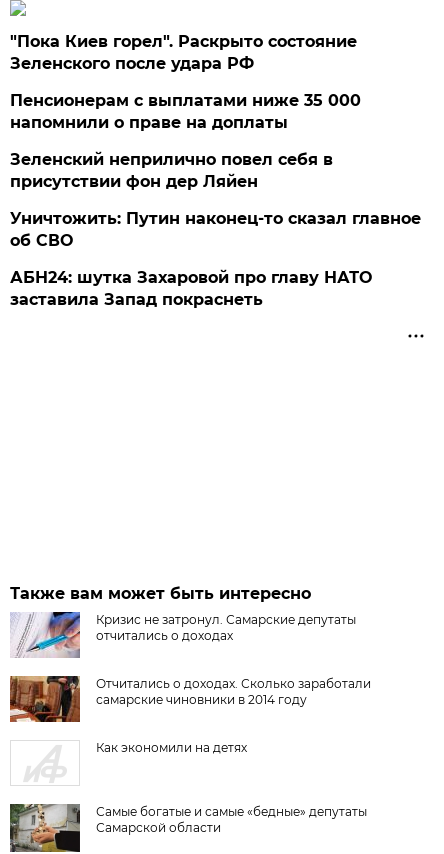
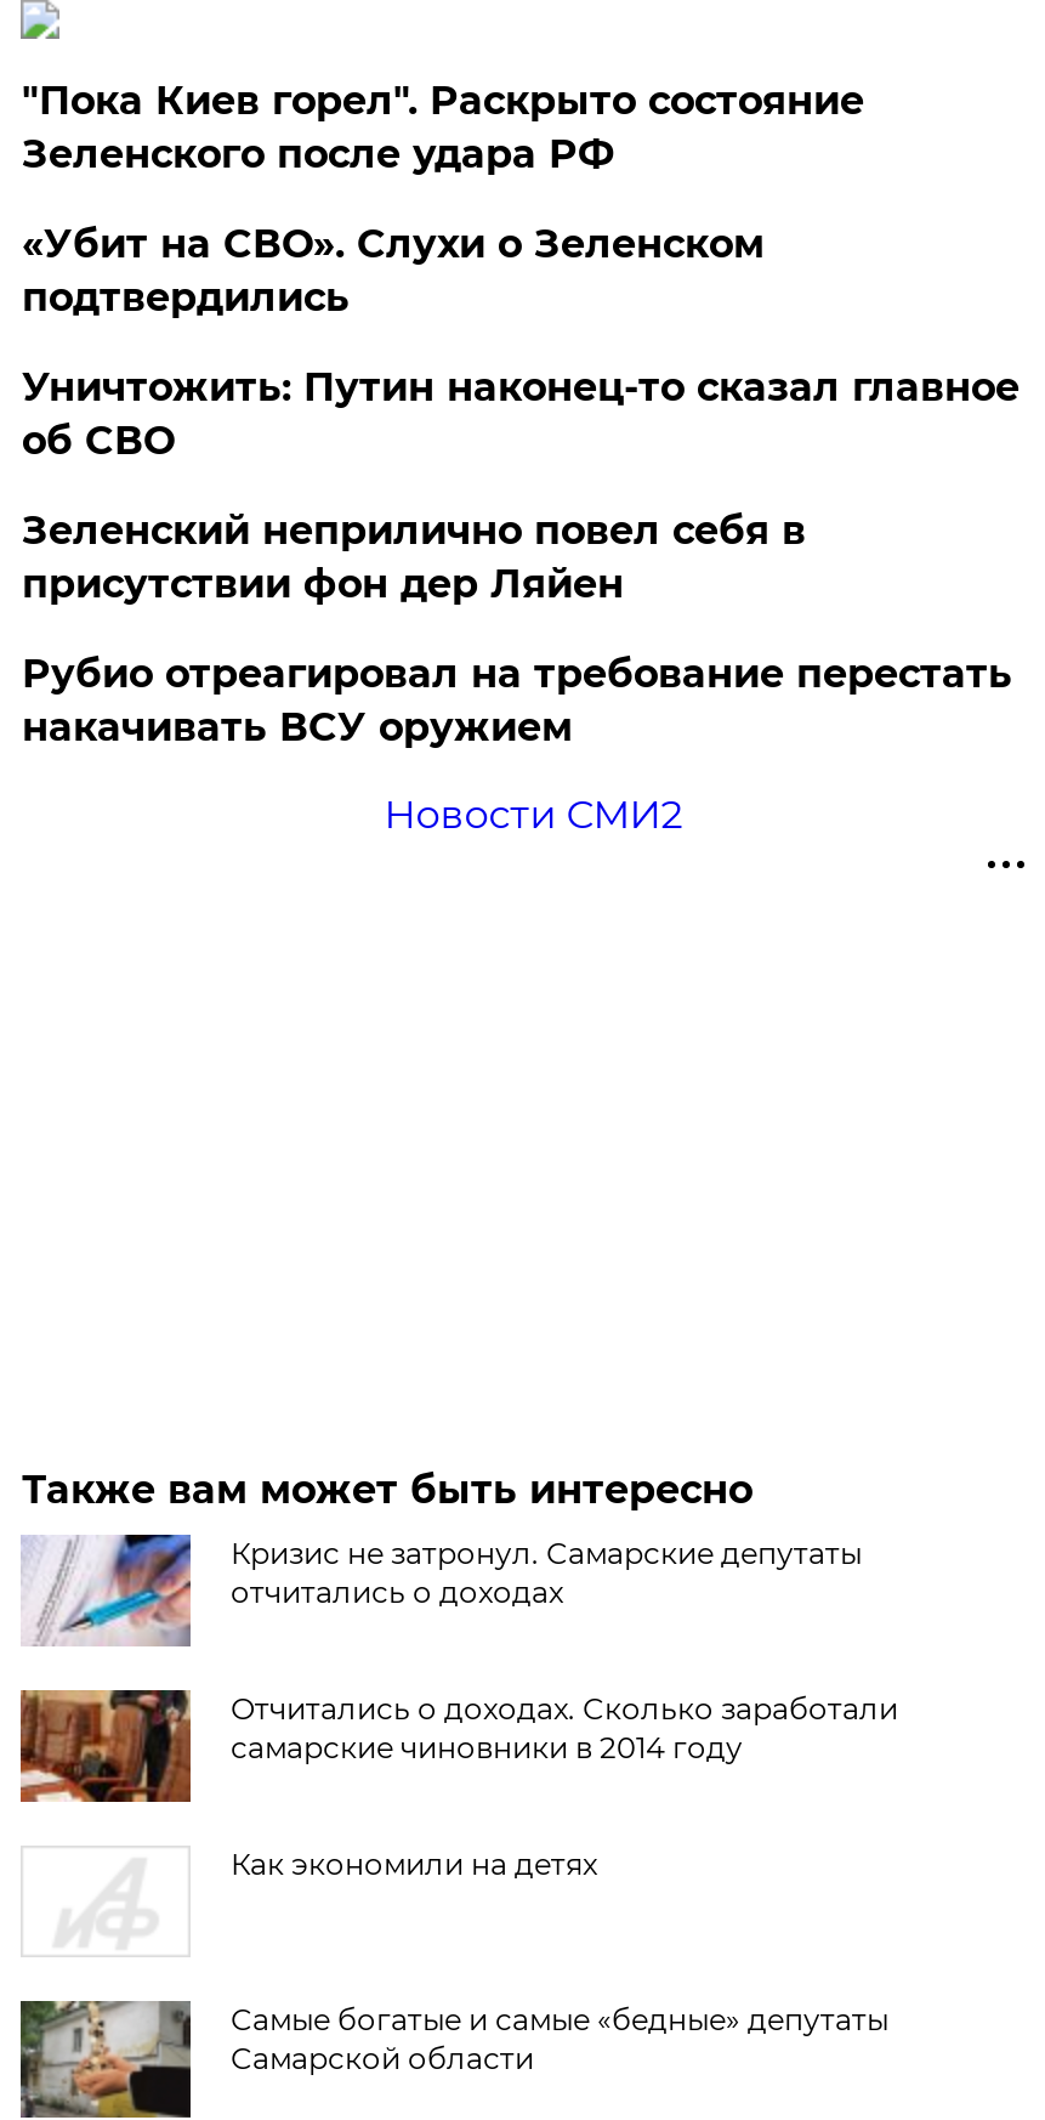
[10,91,361,132] Пенсионерам с выплатами ниже 35 000 | напомнили о праве на доплаты -> [22,221,764,321] «Убит на СВО». Слухи о Зеленском | подтвердились
moved [10,150,333,191] -> [22,508,806,607]: Зеленский неприлично повел cебя в | присутствии фон дер Ляйен
none -> [22,651,1012,750] Рубио отреагировал на требование перестать | накачивать ВСУ оружием
moved [10,209,421,250] -> [22,364,1019,464]: Уничтожить: Путин наконец-то сказал главное | об СВО
[10,268,372,309] АБН24: шутка Захаровой про главу НАТО | заставила Запад покраснеть -> [384,792,683,838] Новости СМИ2

